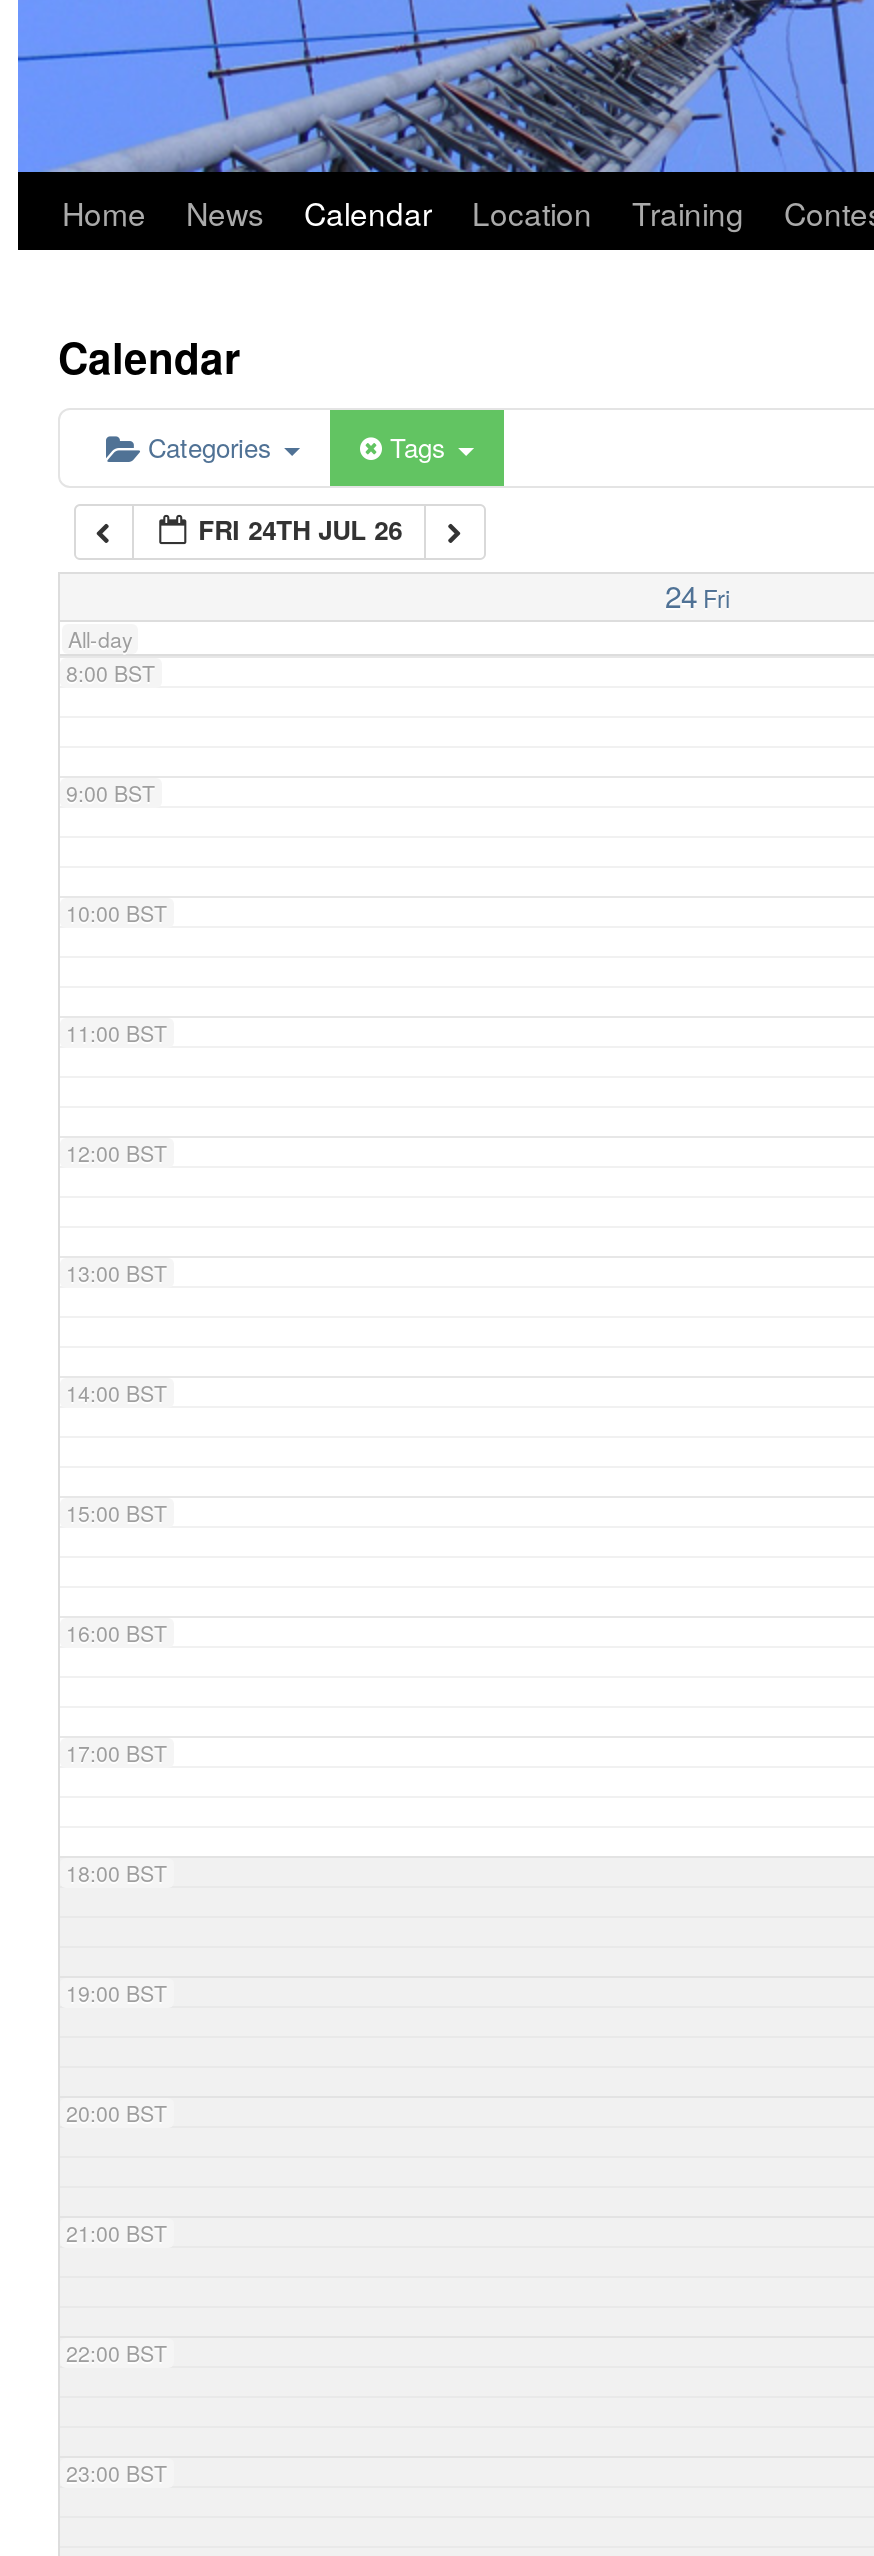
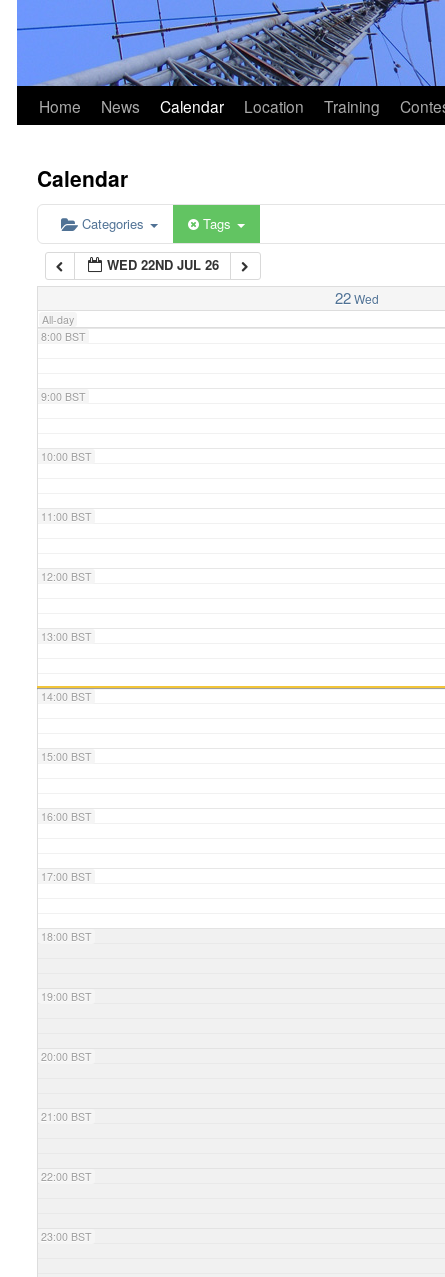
[198,510,402,548] FRI 24TH JUL 26 -> [107,255,219,274] WED 22ND JUL 26
[665,574,731,616] 24 Fri -> [335,287,379,308] 22 Wed

